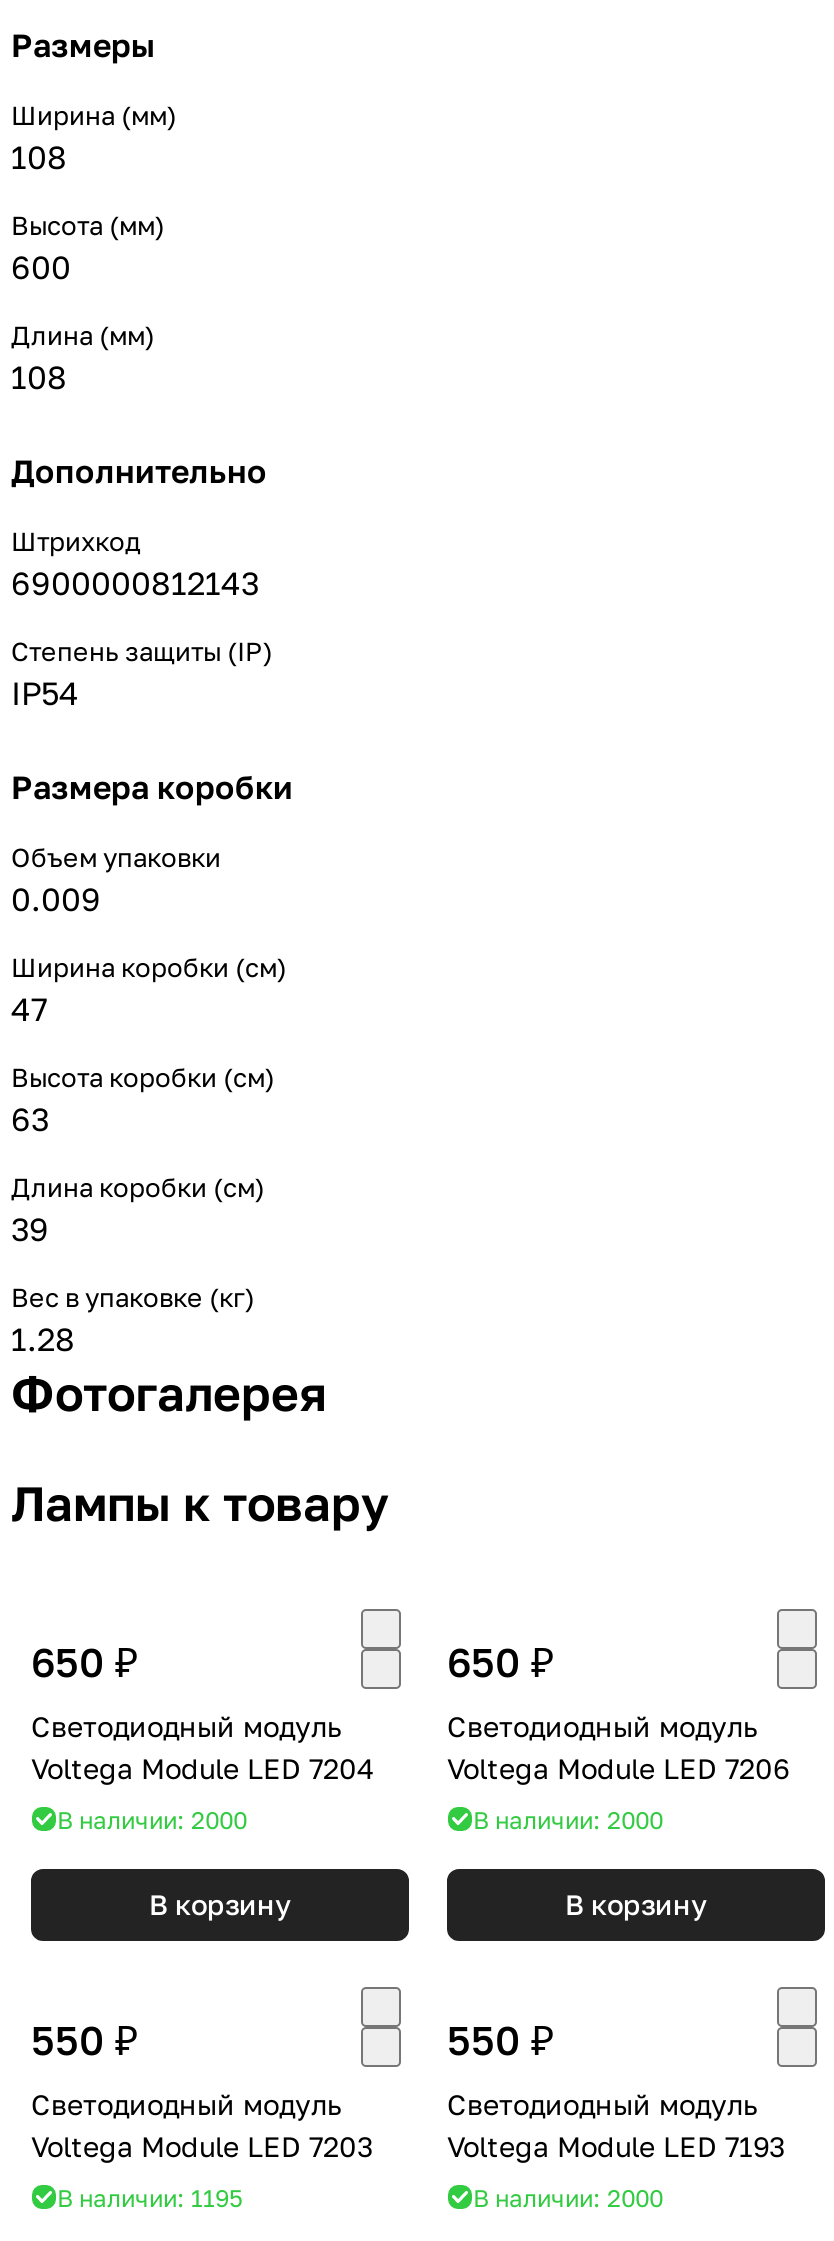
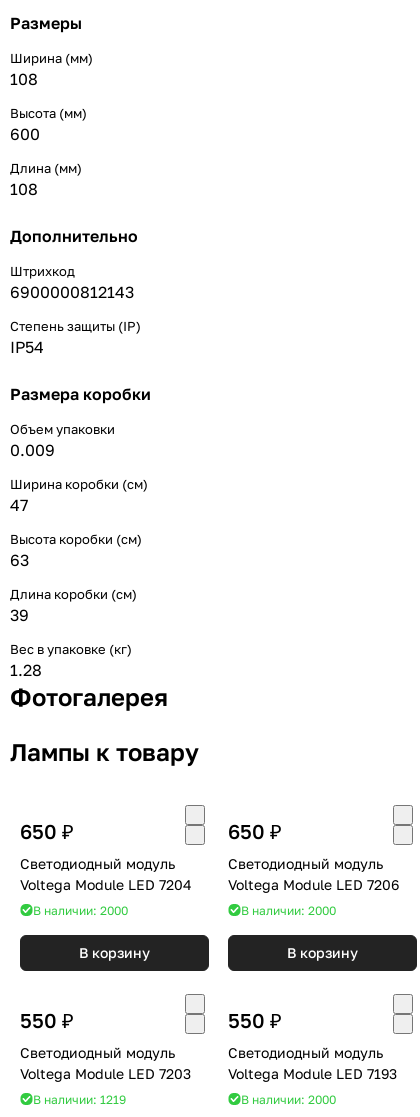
[57,2183,243,2213] В наличии: 1195 -> [33,1092,126,1107] В наличии: 1219

